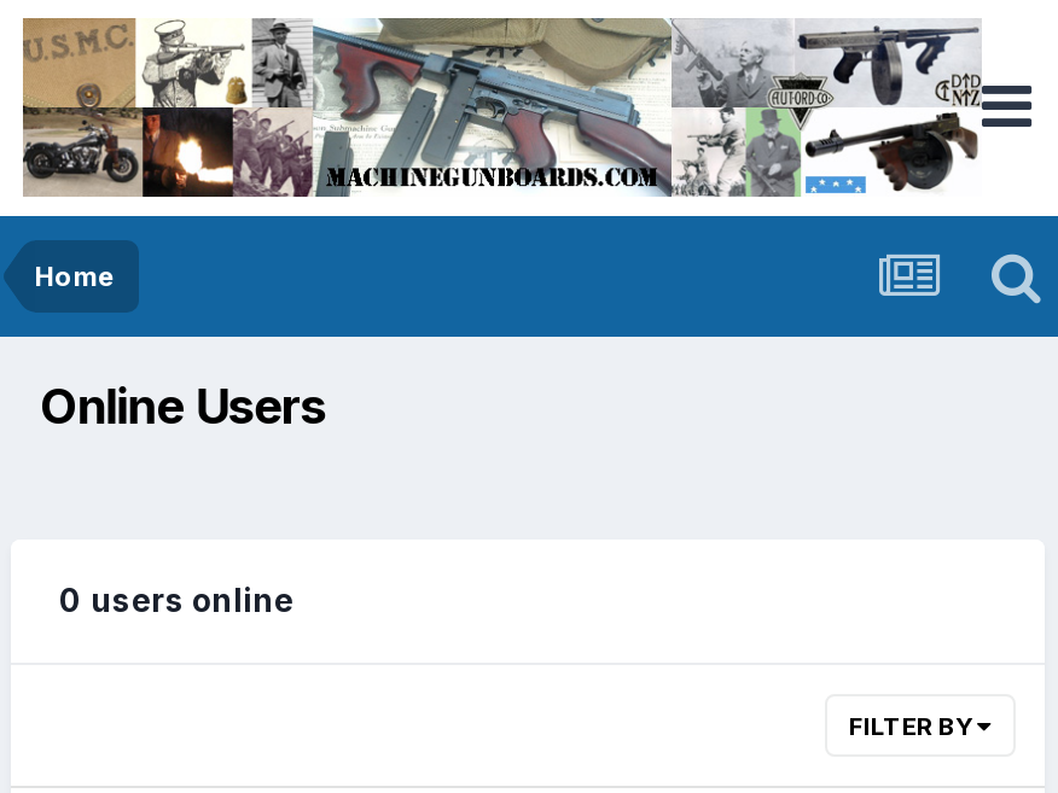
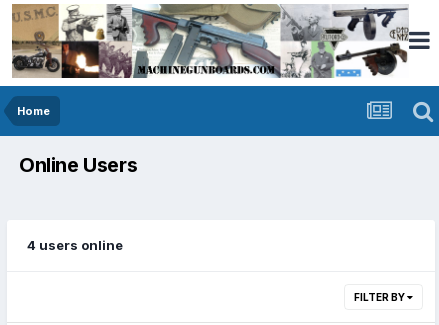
[59,581,293,619] 0 users online -> [27,237,123,253] 4 users online

